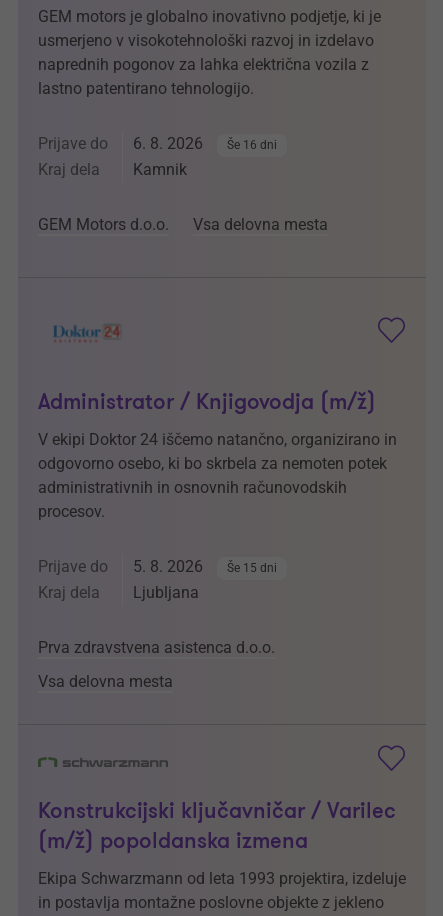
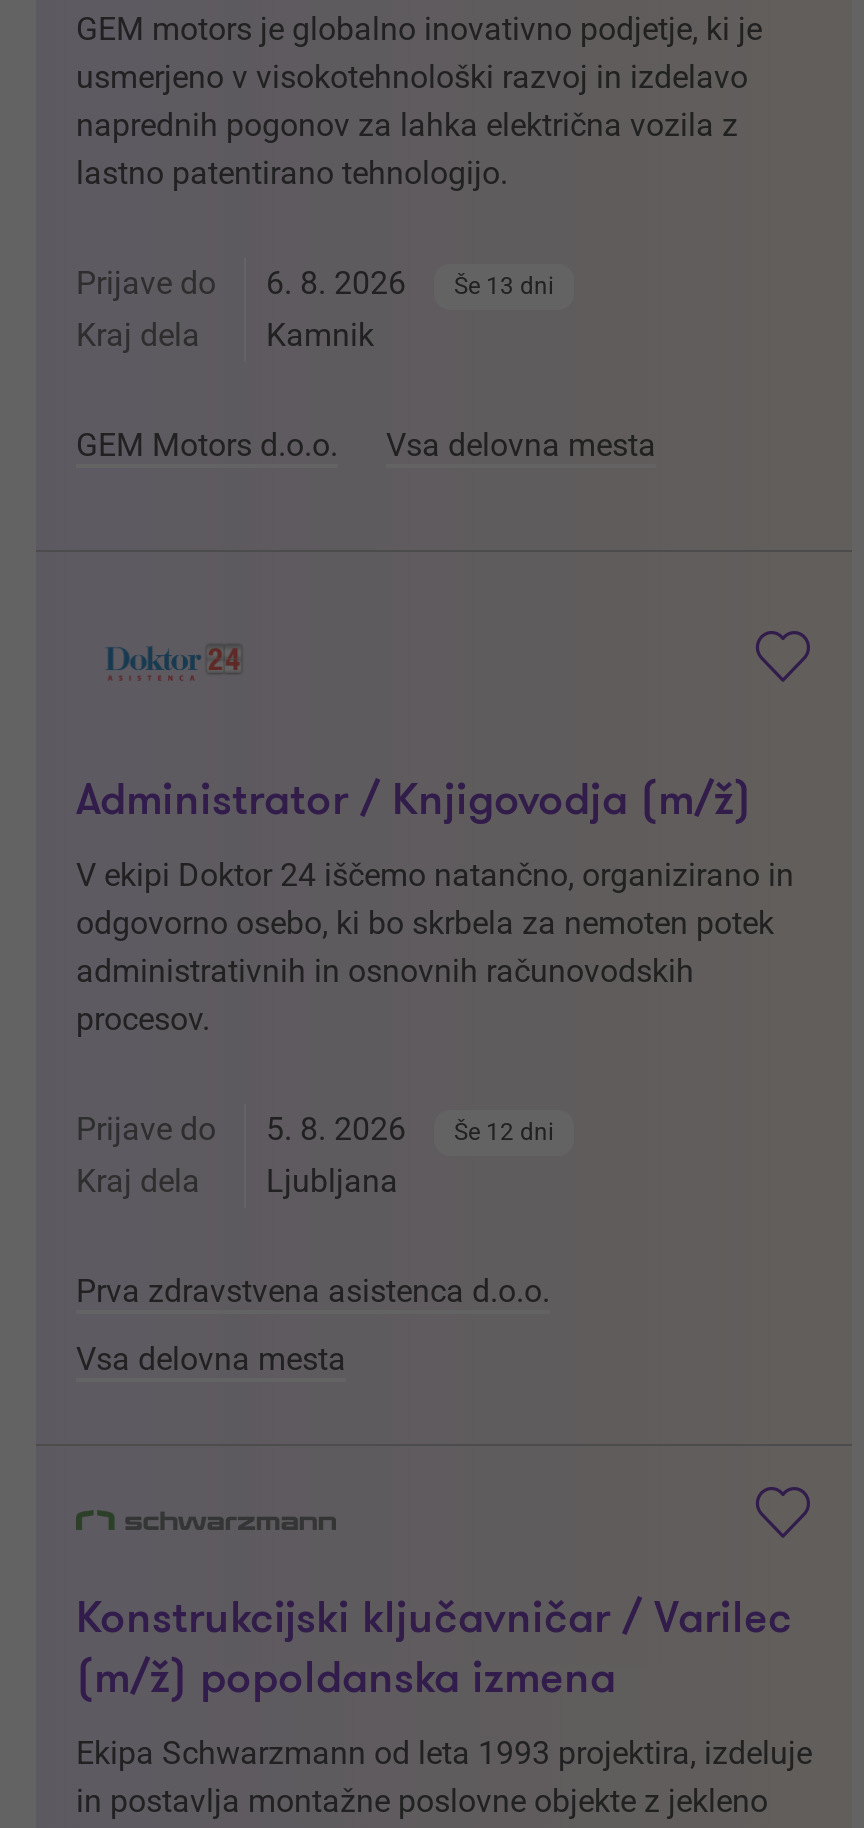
[38,134,277,153] Prijave do 6. 8. 2026 Še 16 dni -> [76,264,554,302] Prijave do 6. 8. 2026 Še 13 dni
[38,557,277,576] Prijave do 5. 8. 2026 Še 15 dni -> [76,1110,554,1148] Prijave do 5. 8. 2026 Še 12 dni

